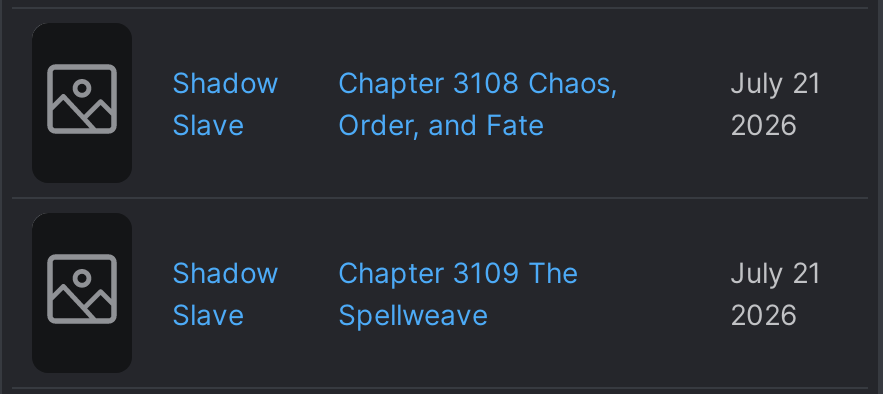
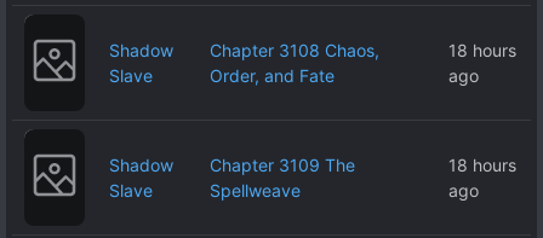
[730,65,822,141] July 21 | 2026 -> [448,40,516,86] 18 hours | ago
[730,255,822,331] July 21 | 2026 -> [448,155,516,201] 18 hours | ago

